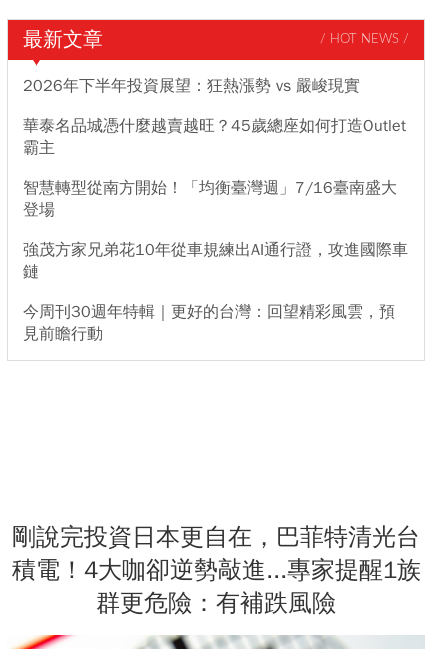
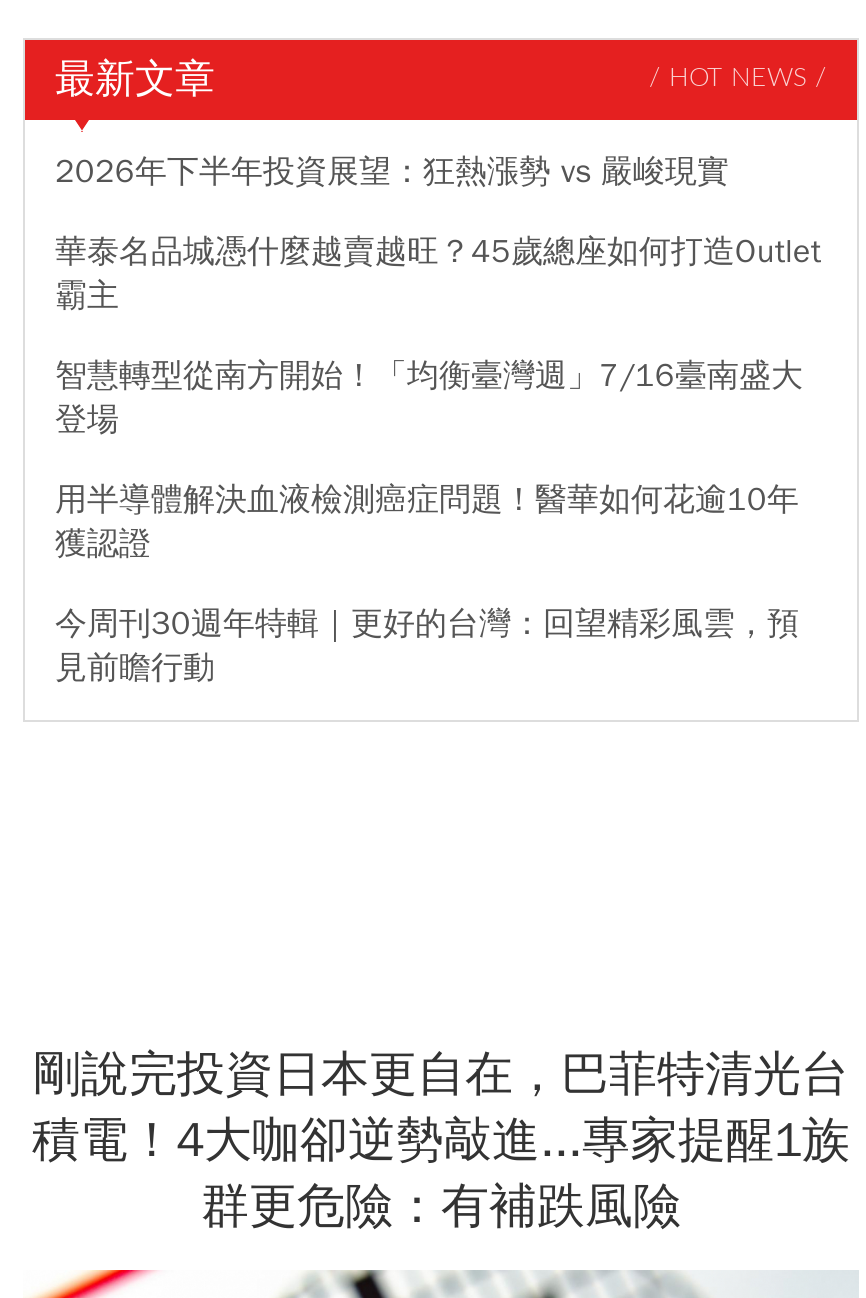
[23,240,408,282] 強茂方家兄弟花10年從車規練出AI通行證，攻進國際車 | 鏈 -> [55,480,799,564] 用半導體解決血液檢測癌症問題！醫華如何花逾10年 | 獲認證

